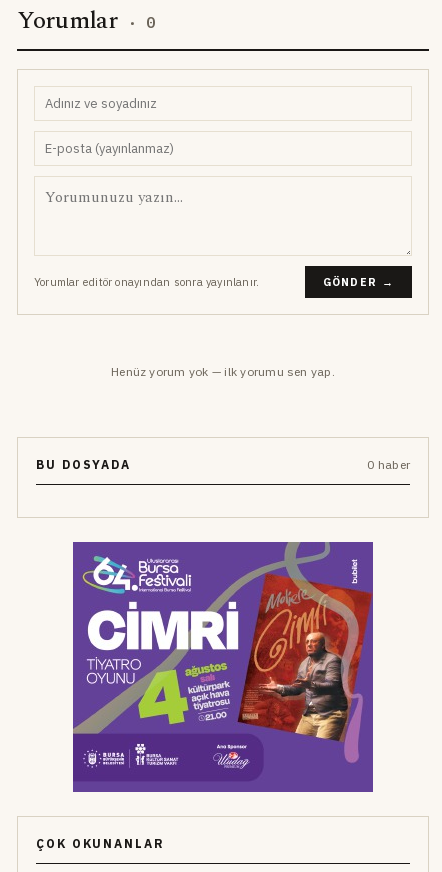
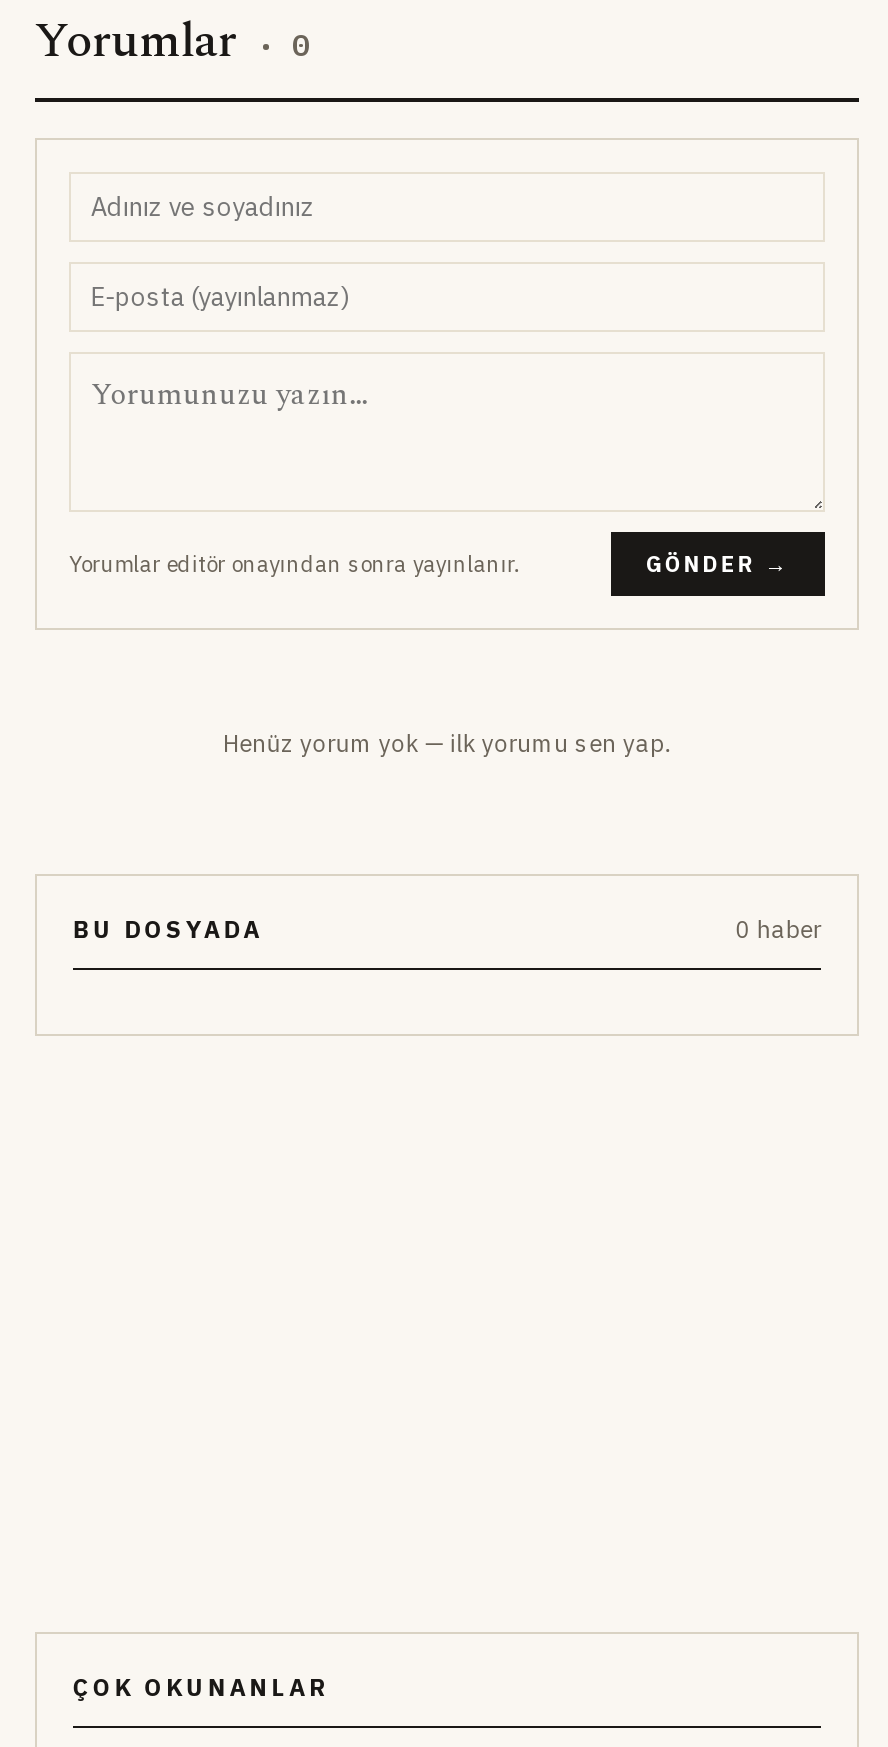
[72,541,374,793] [image] -> none

